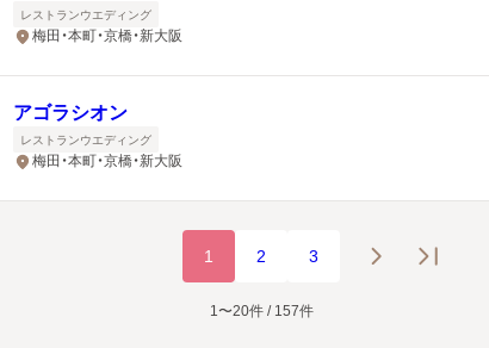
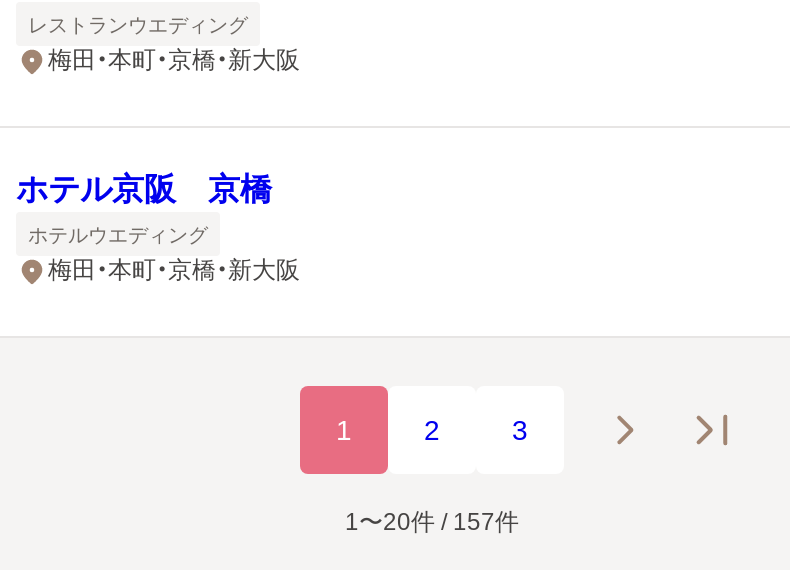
[13,102,128,123] アゴラシオン -> [16,172,272,206] ホテル京阪 京橋
[20,133,151,146] レストランウエディング -> [28,223,208,245] ホテルウエディング

